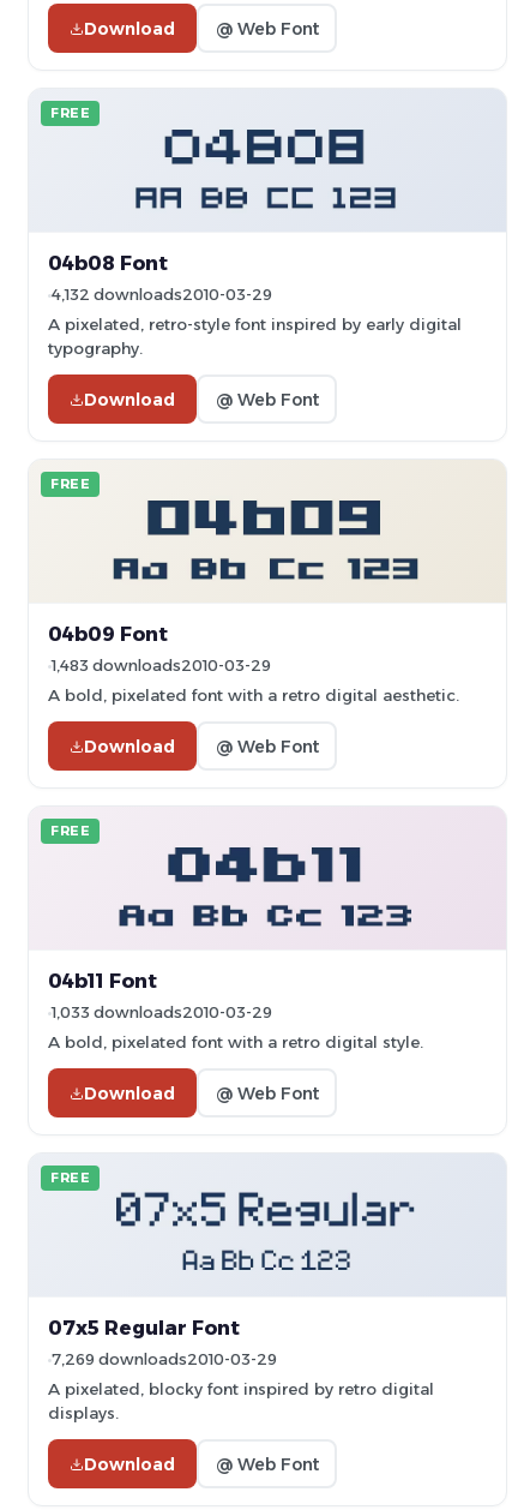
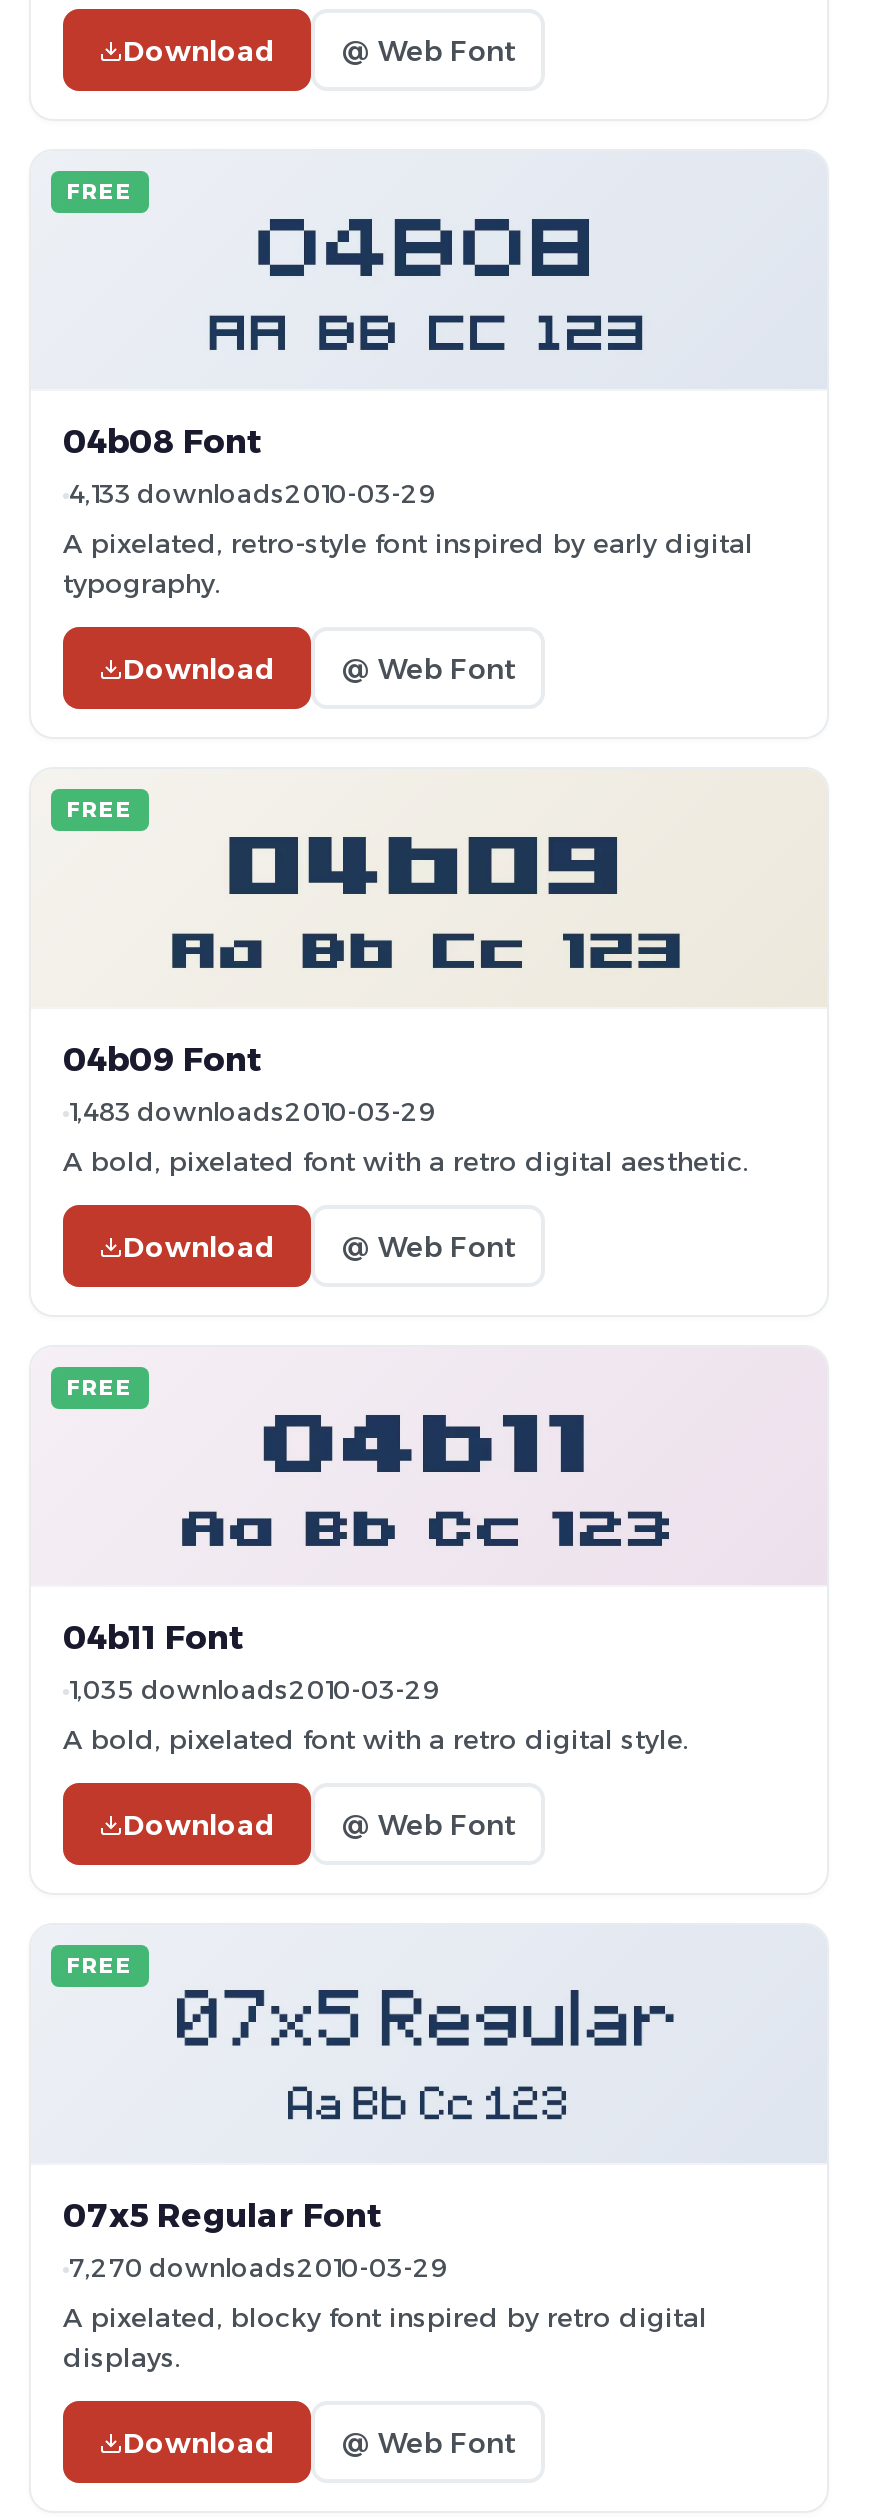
[52,286,272,304] 4,132 downloads2010-03-29 -> [69,479,435,509] 4,133 downloads2010-03-29
[52,1003,272,1021] 1,033 downloads2010-03-29 -> [69,1675,439,1705] 1,035 downloads2010-03-29
[52,1350,277,1368] 7,269 downloads2010-03-29 -> [69,2253,447,2283] 7,270 downloads2010-03-29

